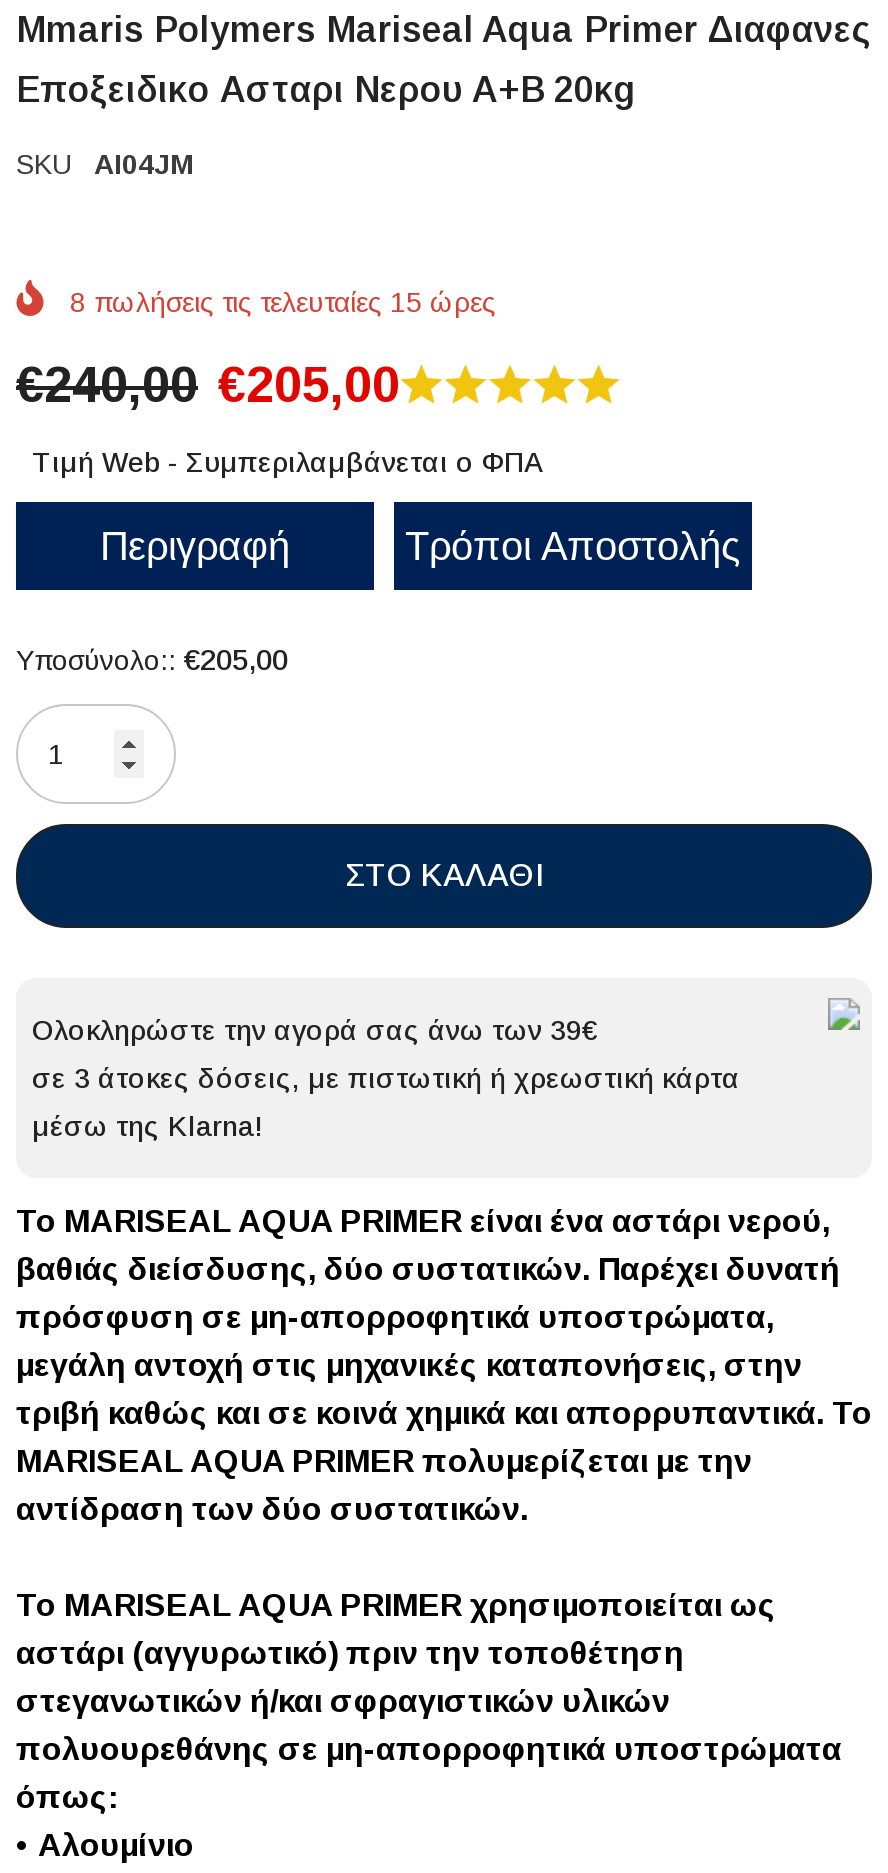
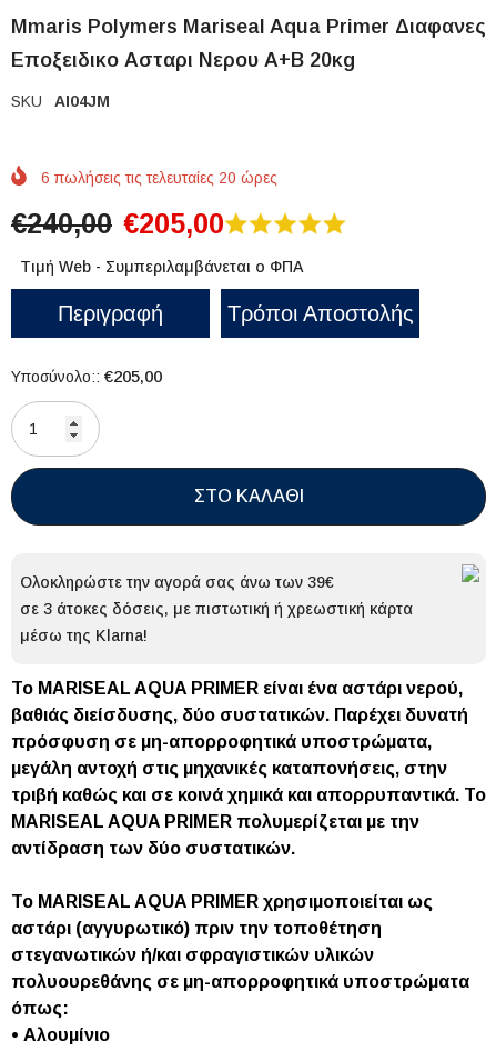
[70,287,496,319] 8 πωλήσεις τις τελευταίες 15 ώρες -> [41,169,277,187] 6 πωλήσεις τις τελευταίες 20 ώρες

